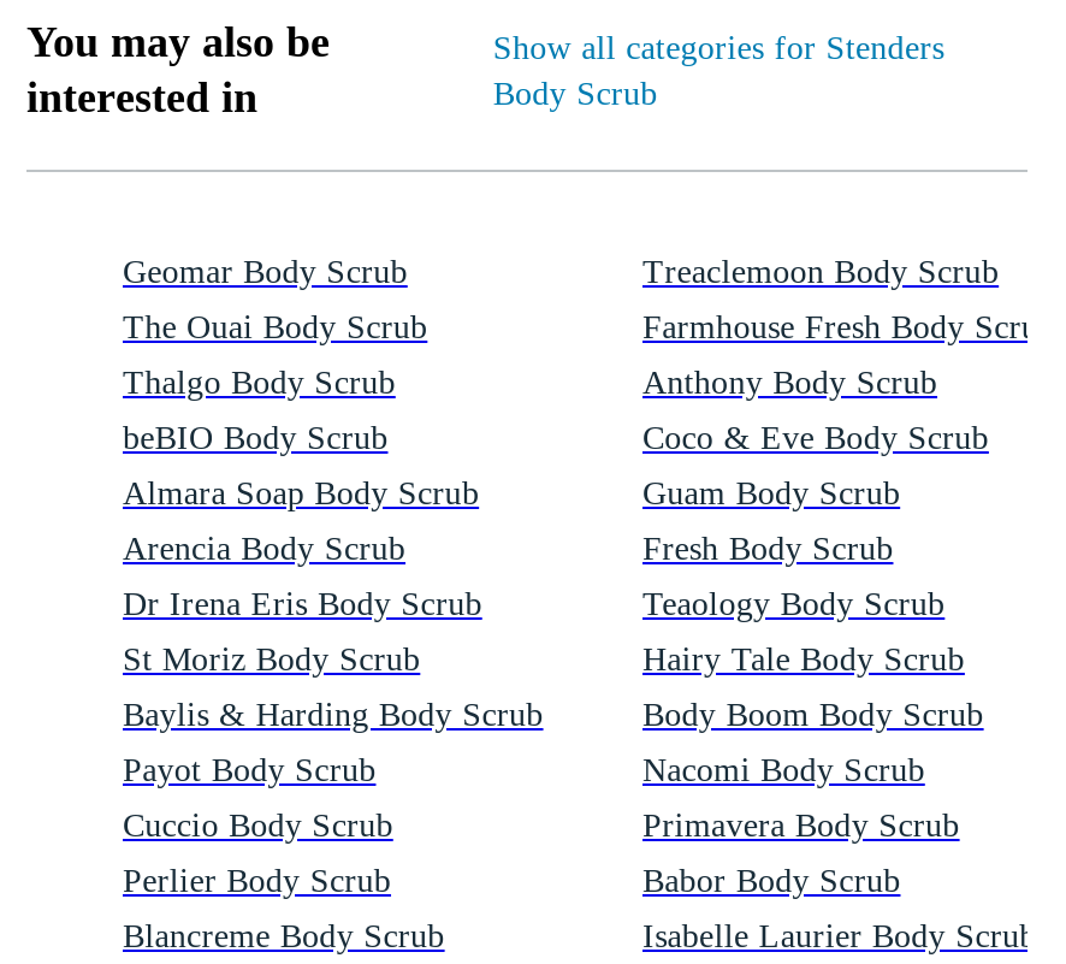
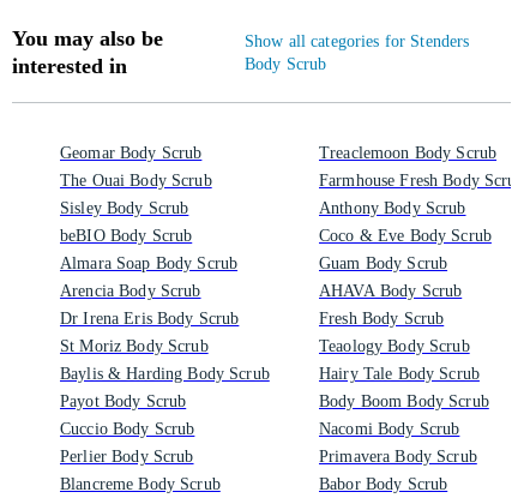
[123,365,396,401] Thalgo Body Scrub -> [60,199,189,217] Sisley Body Scrub
moved [642,531,984,899] -> [319,310,489,493]: Fresh Body Scrub | Teaology Body Scrub | Hairy Tale Body Scrub | Body Boom Body Scrub | Nacomi Body Scrub | Primavera Body Scrub | Babor Body Scrub
none -> [319,282,462,300] AHAVA Body Scrub
[642,918,1037,954] Isabelle Laurier Body Scrub -> none

